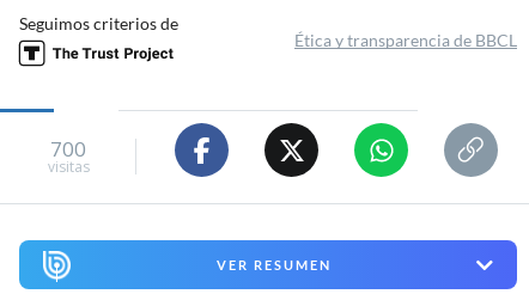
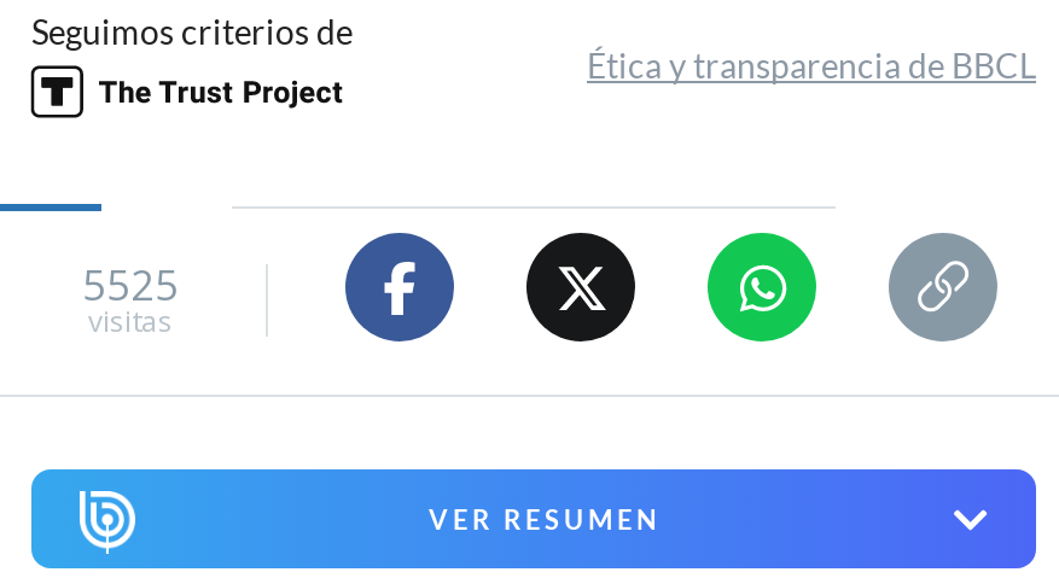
[50,135,86,163] 700 -> [82,257,179,313] 5525

